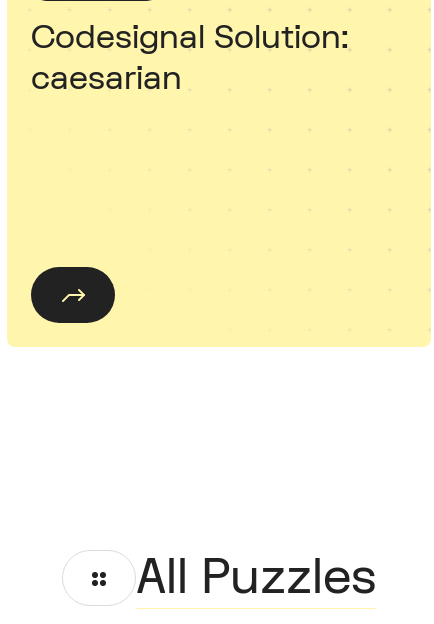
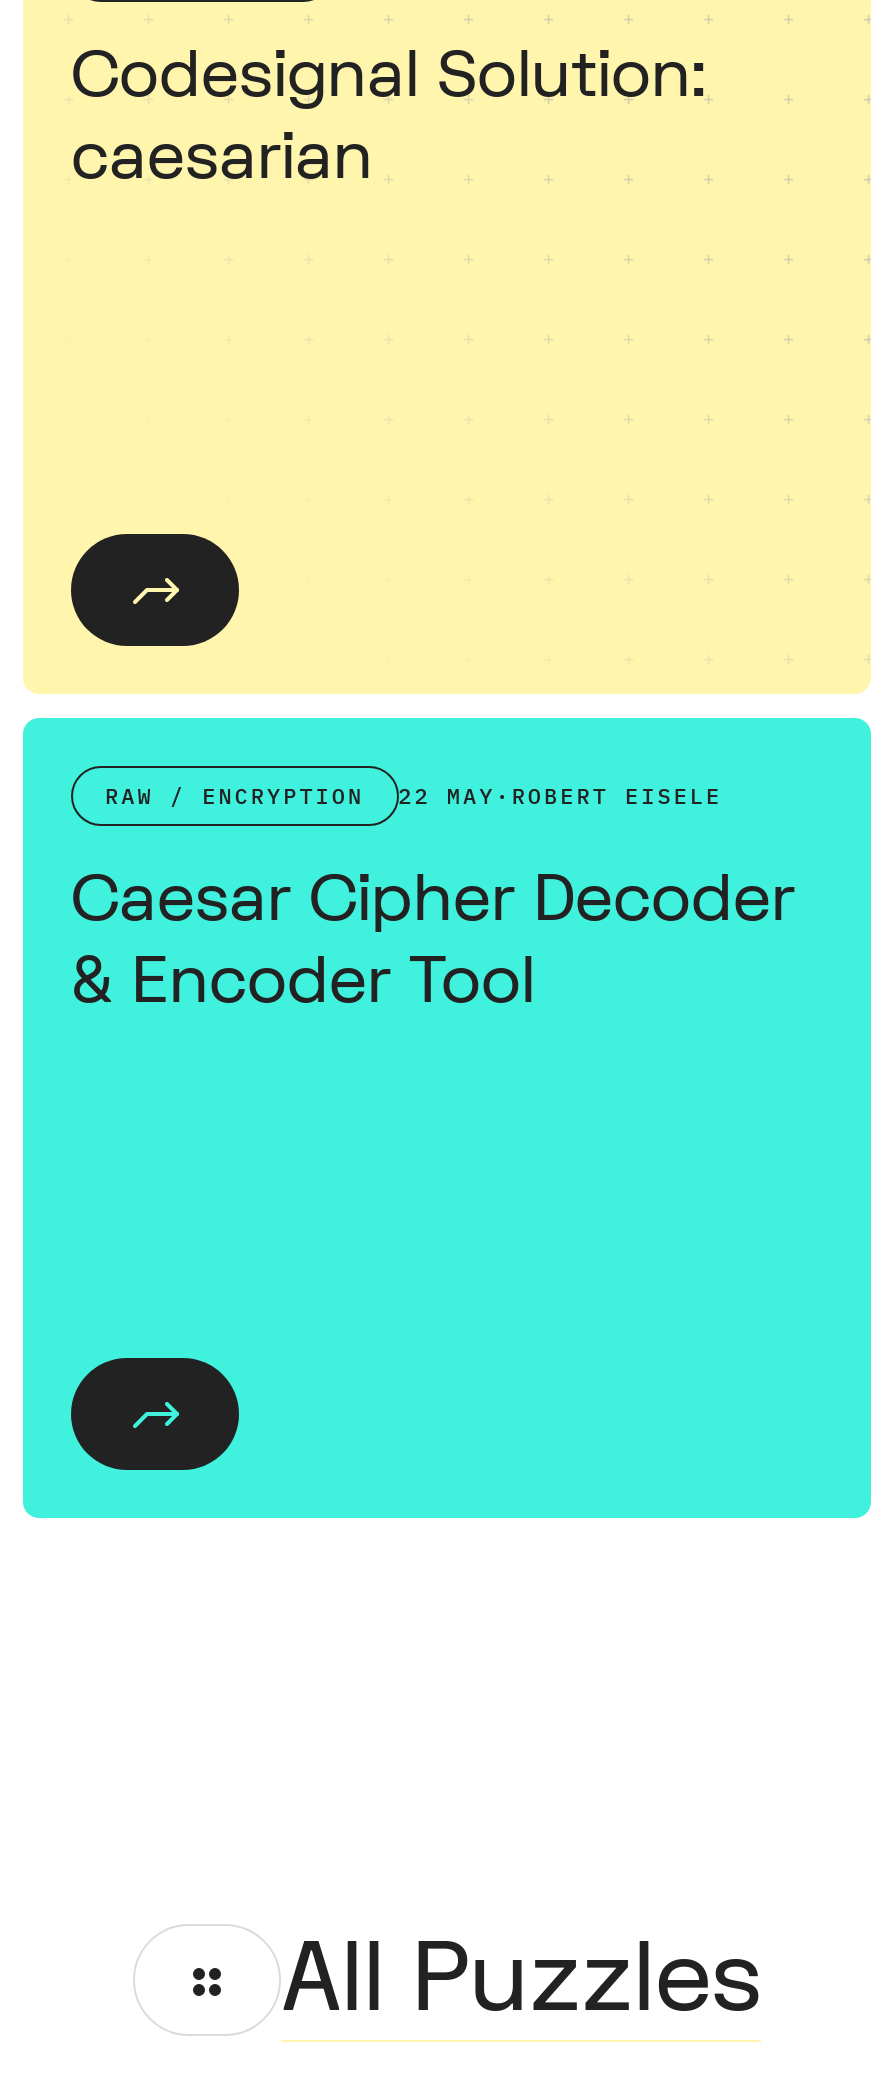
none -> [21,716,873,1520] [image] | RAW / ENCRYPTION | 22 MAY · ROBERT EISELE | Caesar Cipher Decoder | & Encoder Tool

